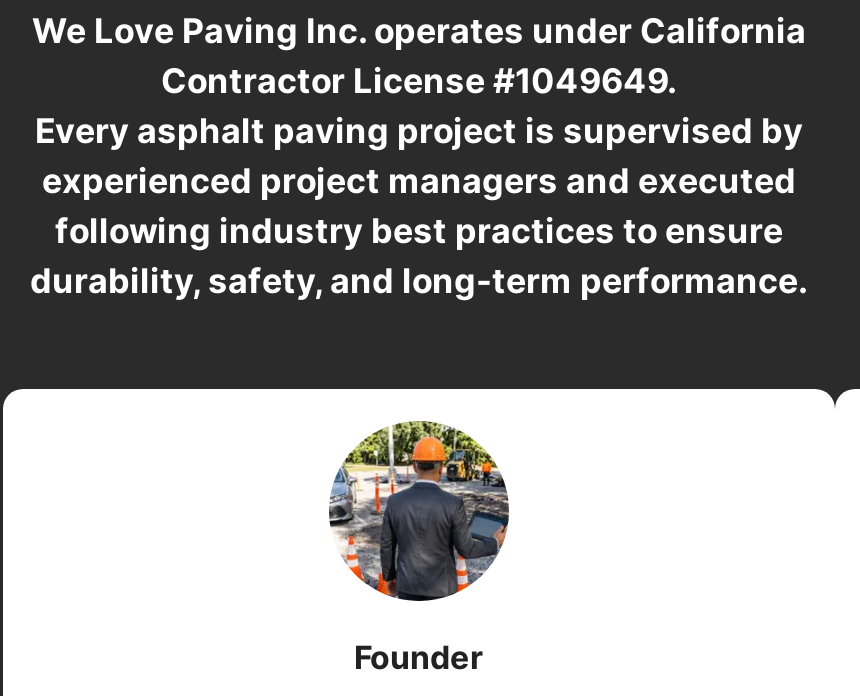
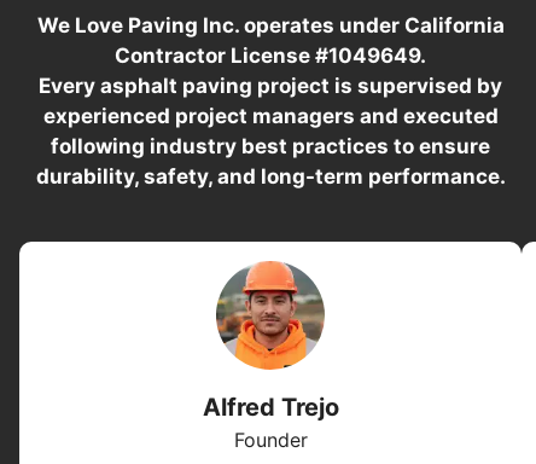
none -> [202,393,339,422] Alfred Trejo
[329,419,509,565] [image] -> [216,260,325,371] [image]

